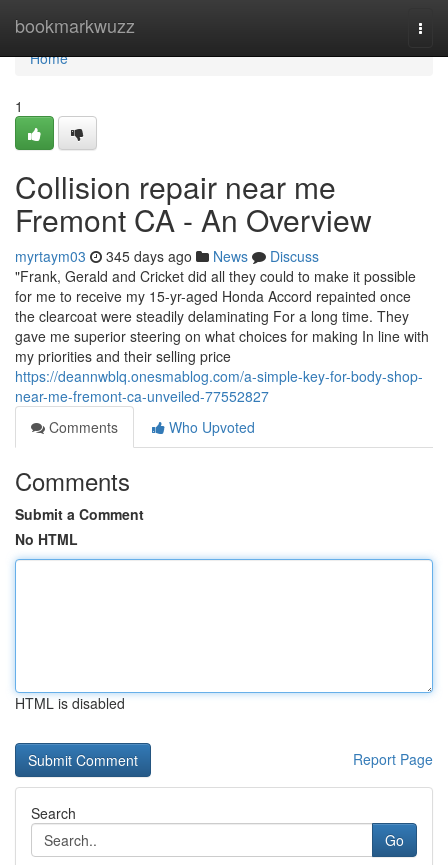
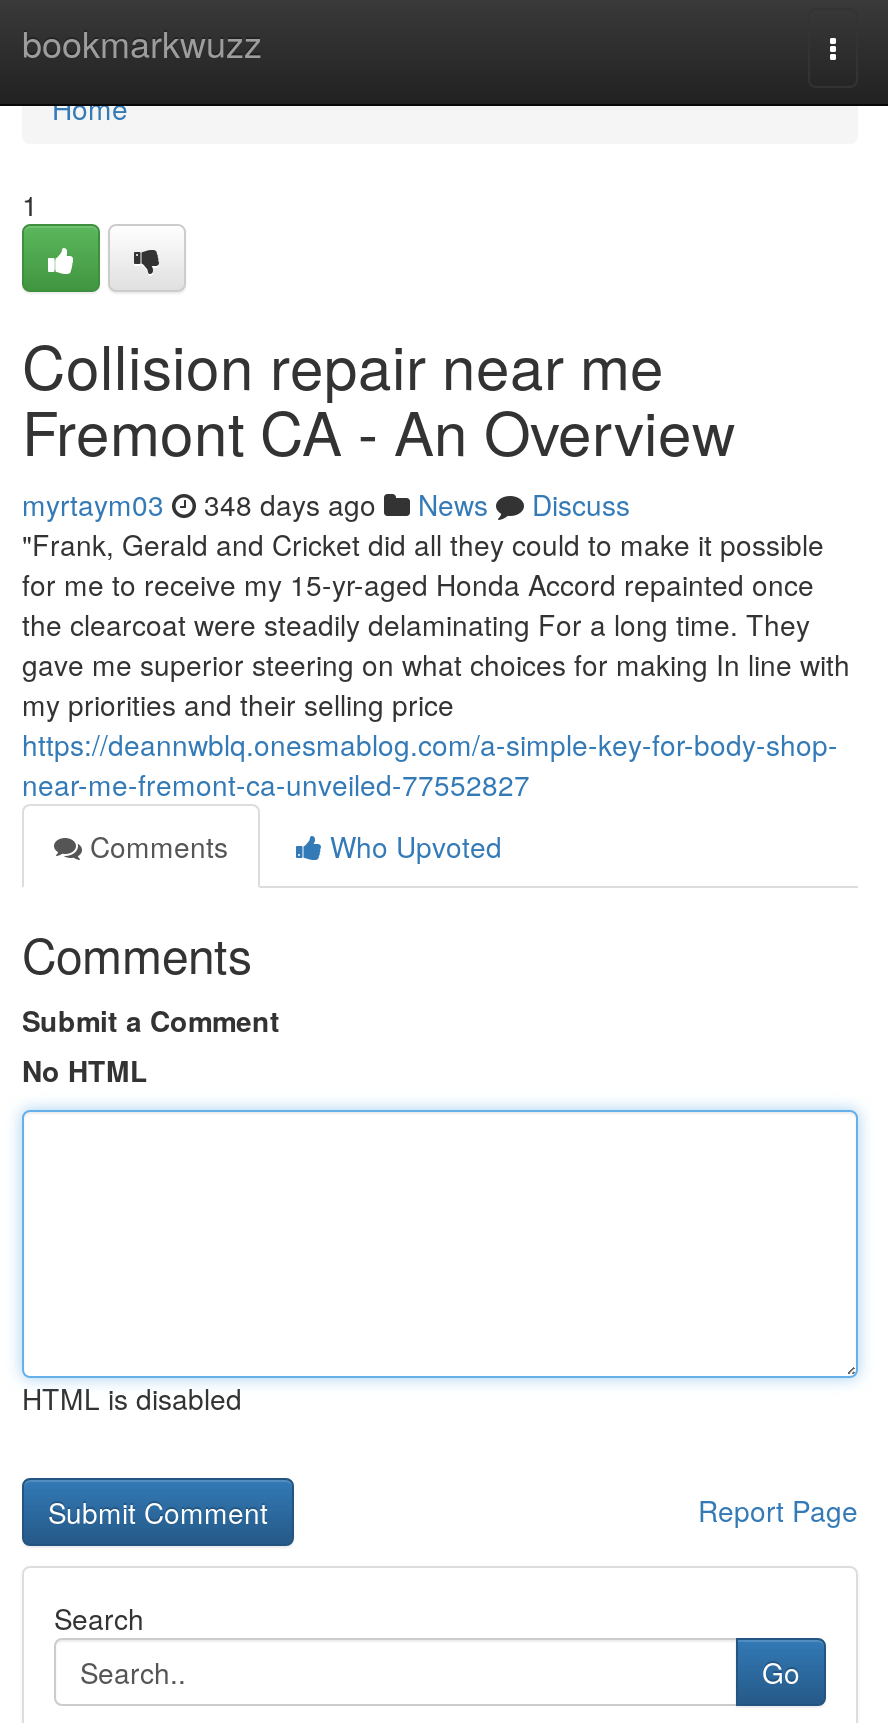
[15,246,319,266] myrtaym03 345 days ago News Discuss -> [22,484,630,524] myrtaym03 348 days ago News Discuss

